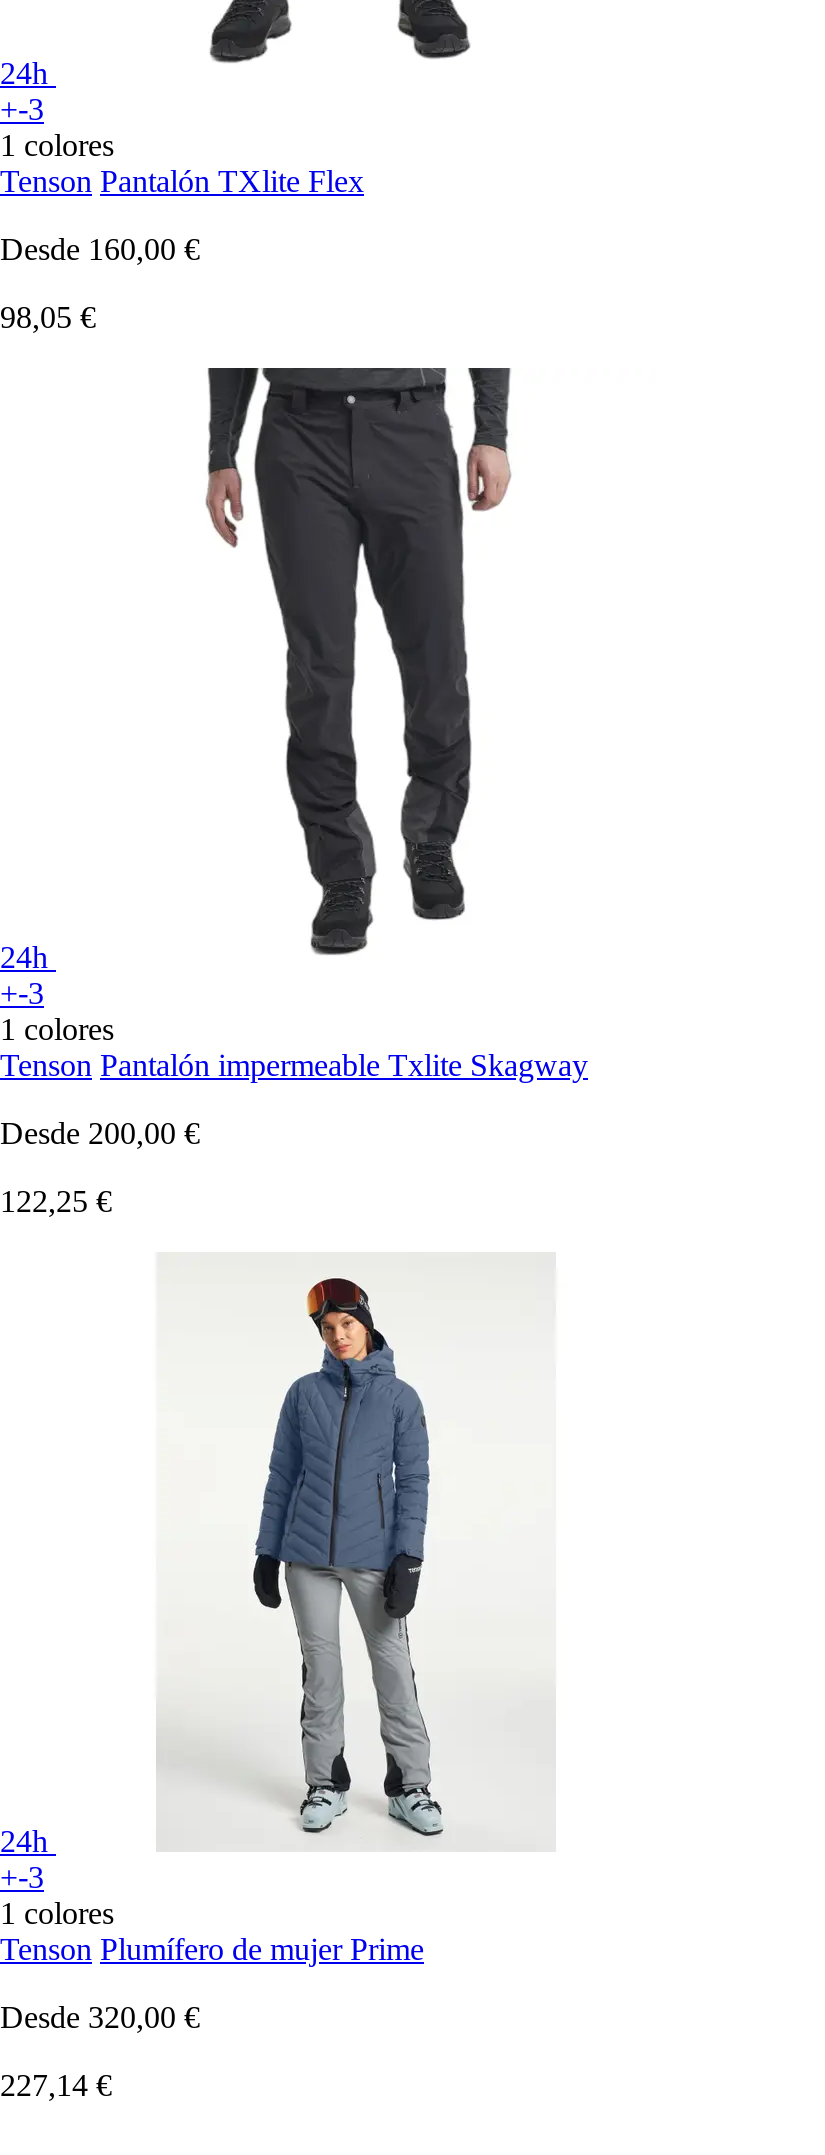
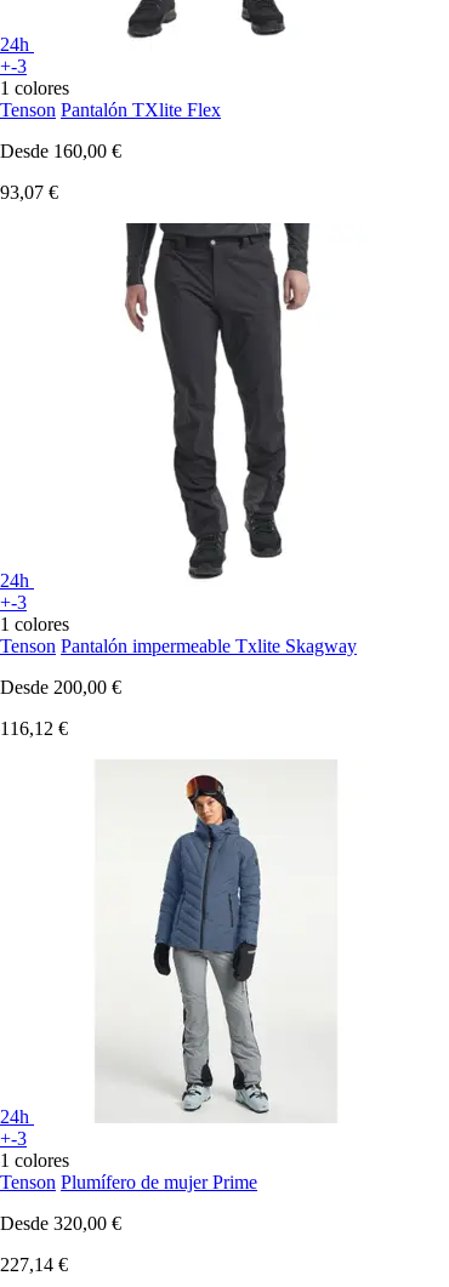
[0,300,96,334] 98,05 € -> [0,182,58,202] 93,07 €
[0,1184,112,1218] 122,25 € -> [0,718,68,739] 116,12 €

